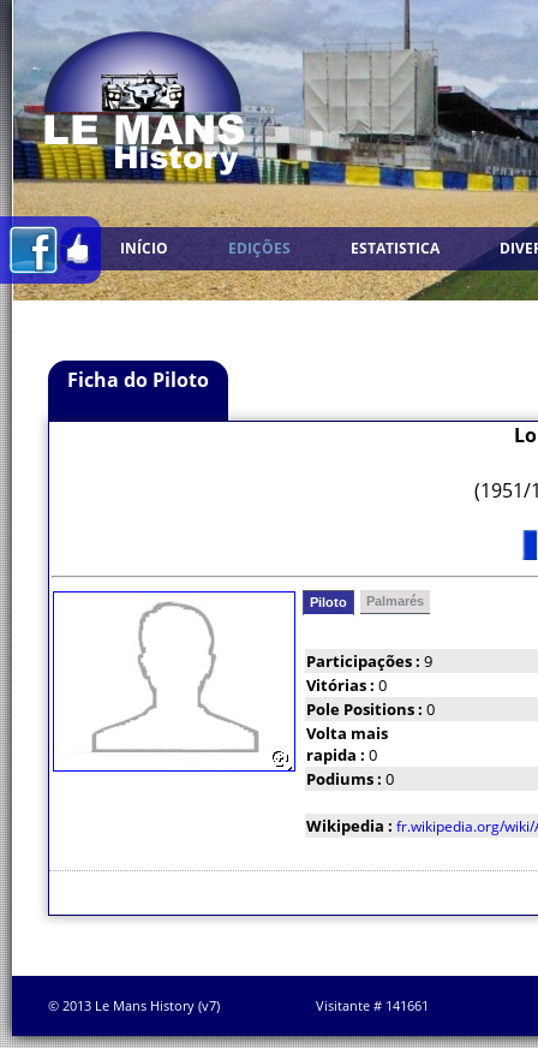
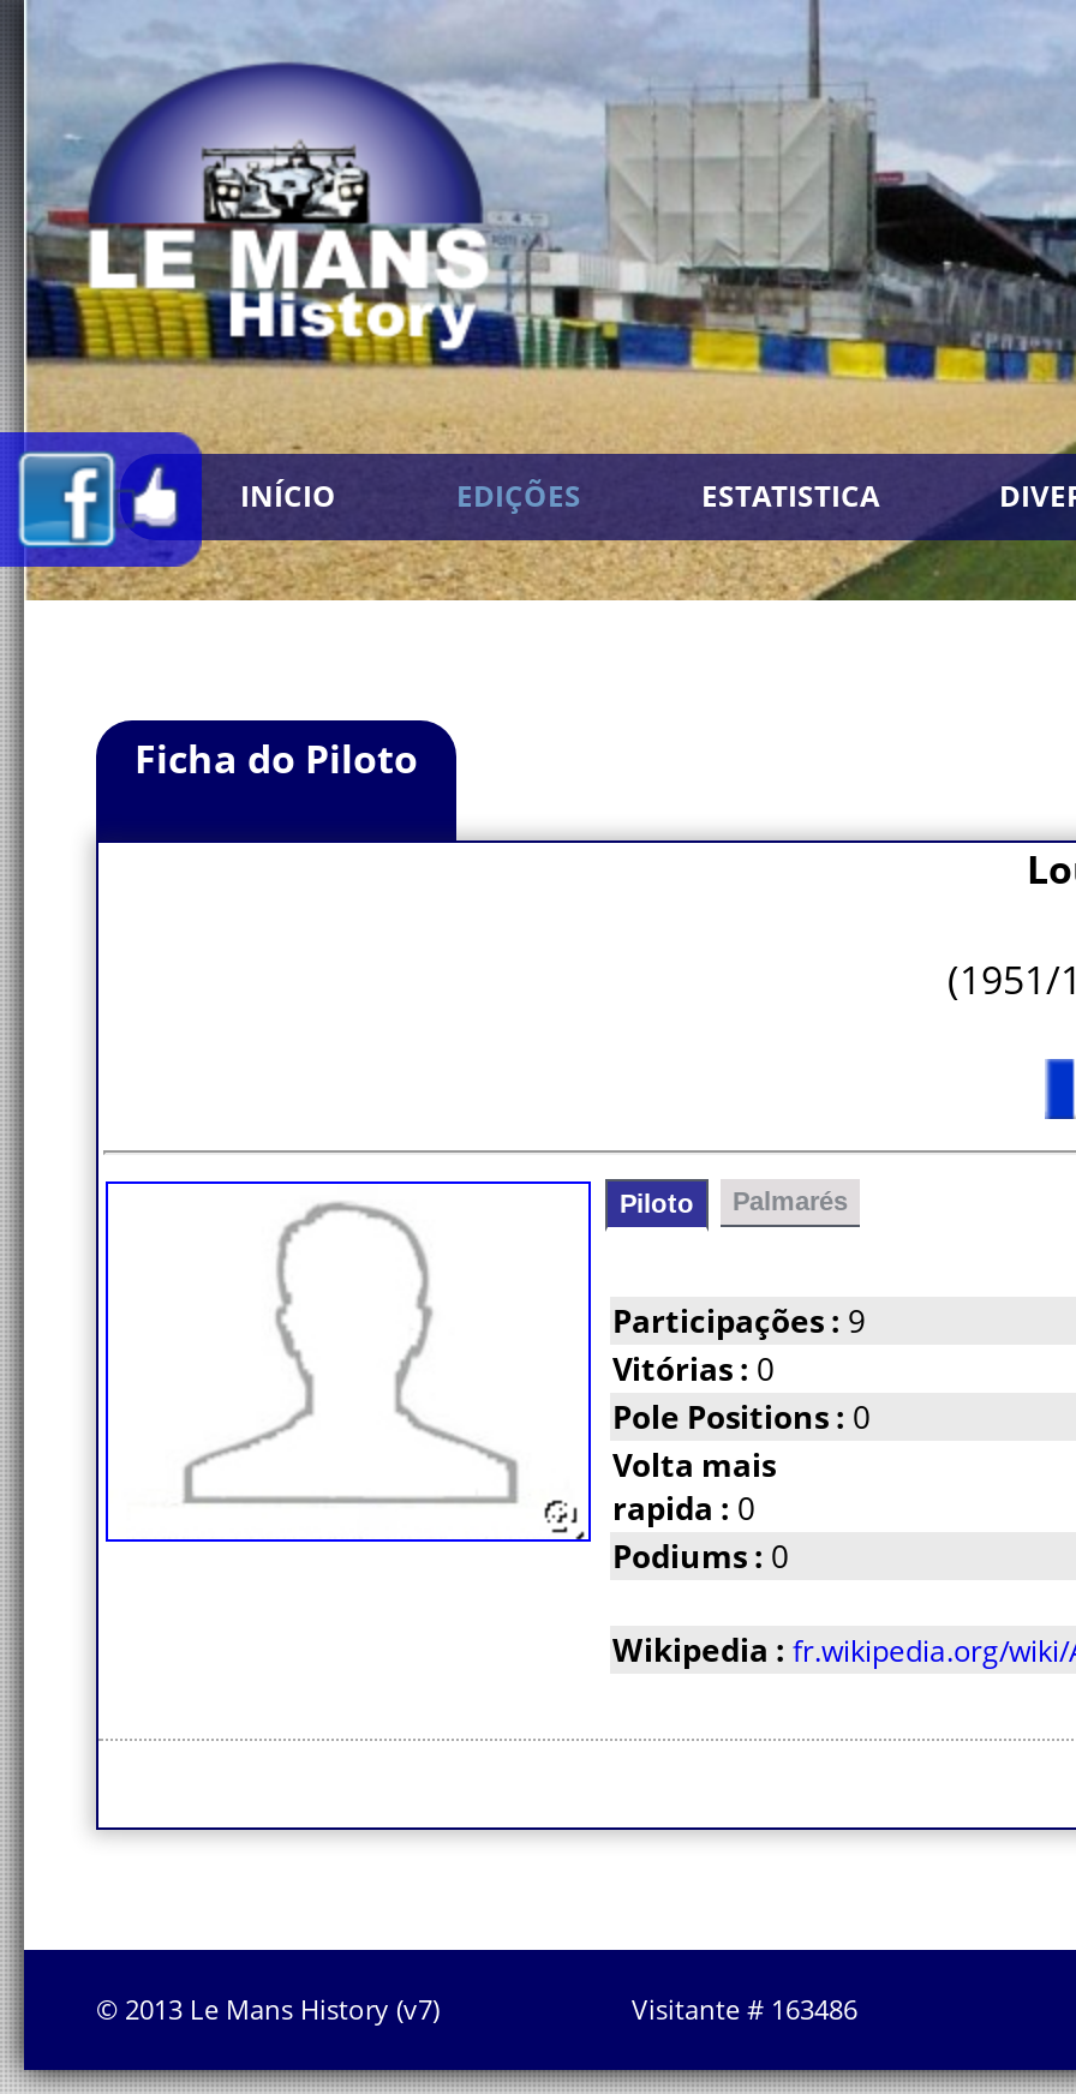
[316,996,429,1014] Visitante # 141661 -> [632,1991,857,2027] Visitante # 163486

